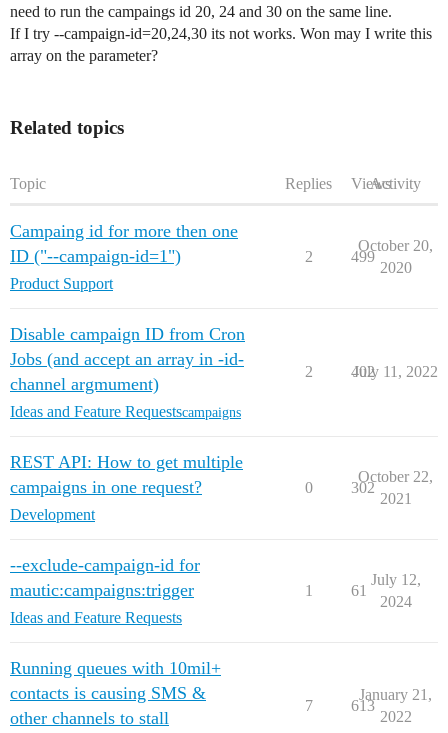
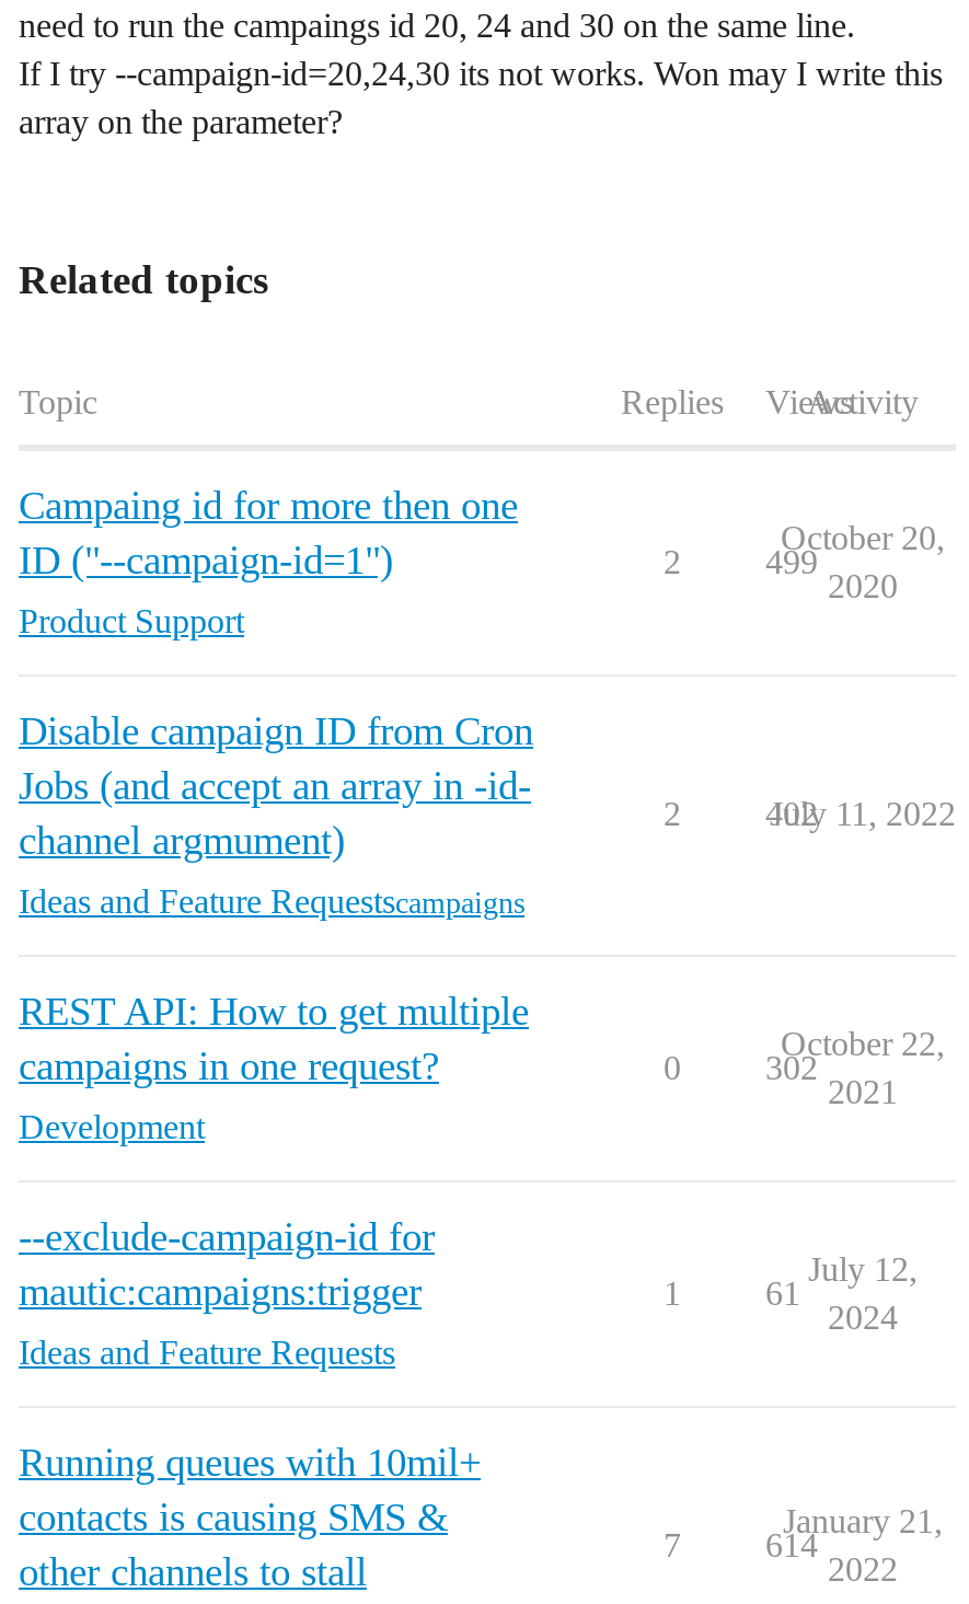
[351,697,375,714] 613 -> [765,1526,818,1563] 614

